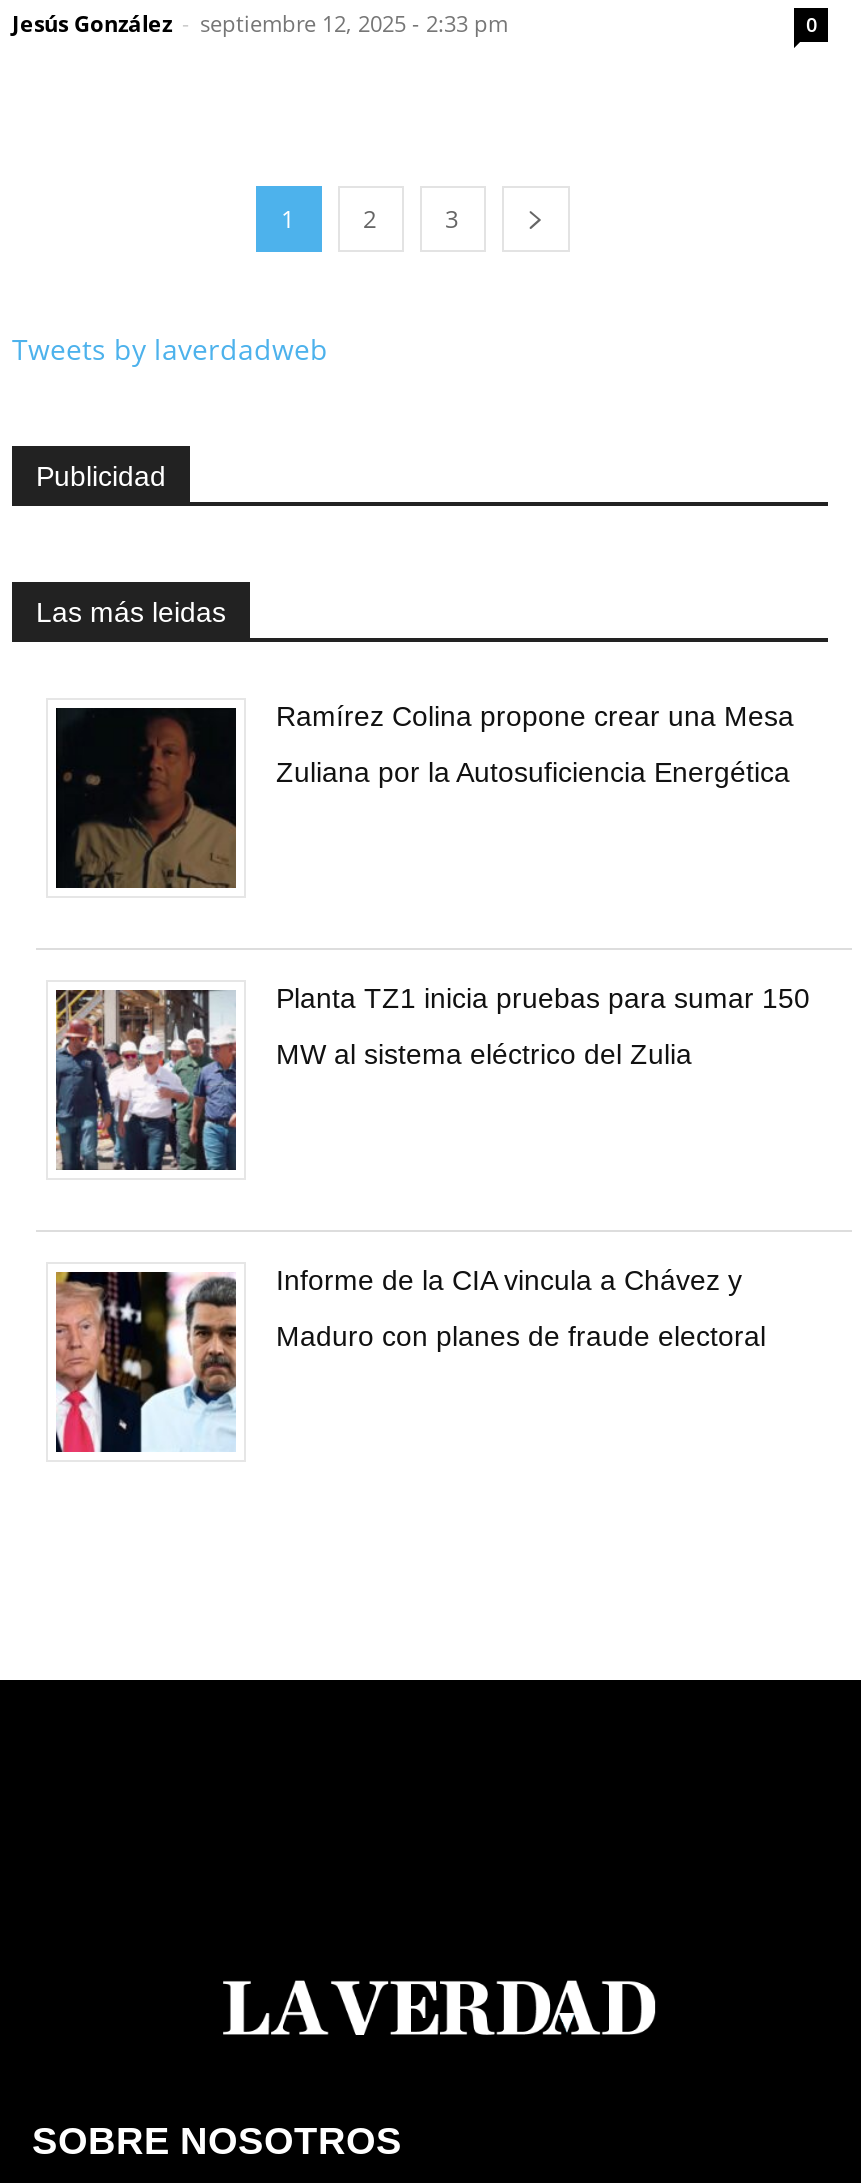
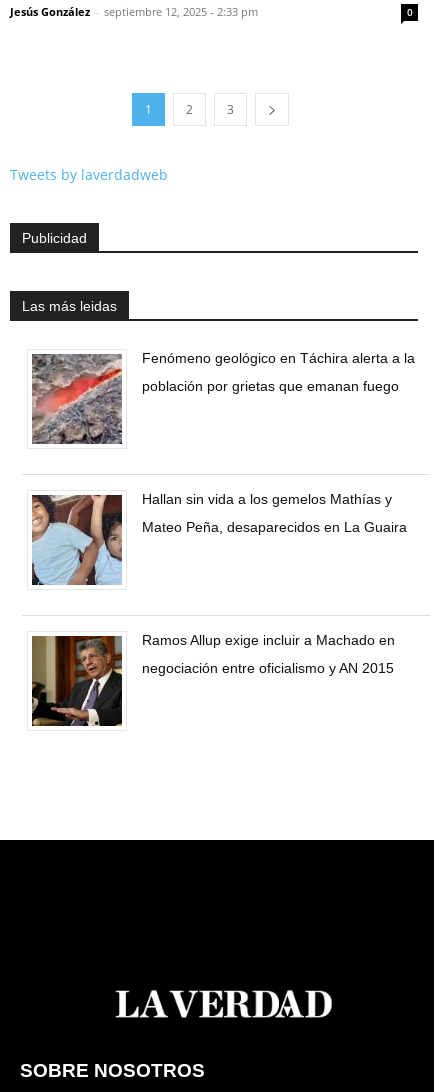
[54,700,794,888] [image] | Ramírez Colina propone crear una Mesa -> [31,350,415,445] [image] | Fenómeno geológico en Táchira alerta a la
[276,756,790,788] Zuliana por la Autosuficiencia Energética -> [142,378,399,394] población por grietas que emanan fuego
[54,982,810,1172] [image] | Planta TZ1 inicia pruebas para sumar 150 -> [31,491,392,586] [image] | Hallan sin vida a los gemelos Mathías y
[276,1038,692,1070] MW al sistema eléctrico del Zulia -> [142,519,407,535] Mateo Peña, desaparecidos en La Guaira
[56,1264,742,1454] [image] | Informe de la CIA vincula a Chávez y -> [31,632,395,727] [image] | Ramos Allup exige incluir a Machado en
[276,1320,766,1352] Maduro con planes de fraude electoral -> [142,660,394,676] negociación entre oficialismo y AN 2015

